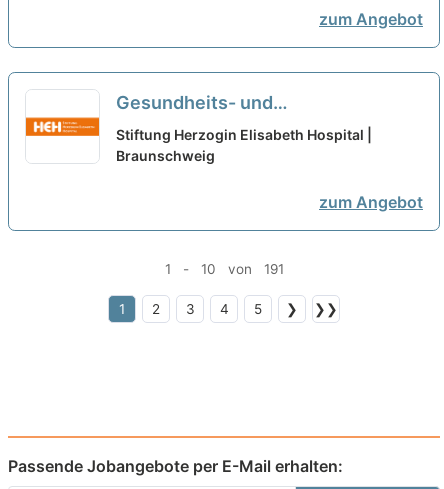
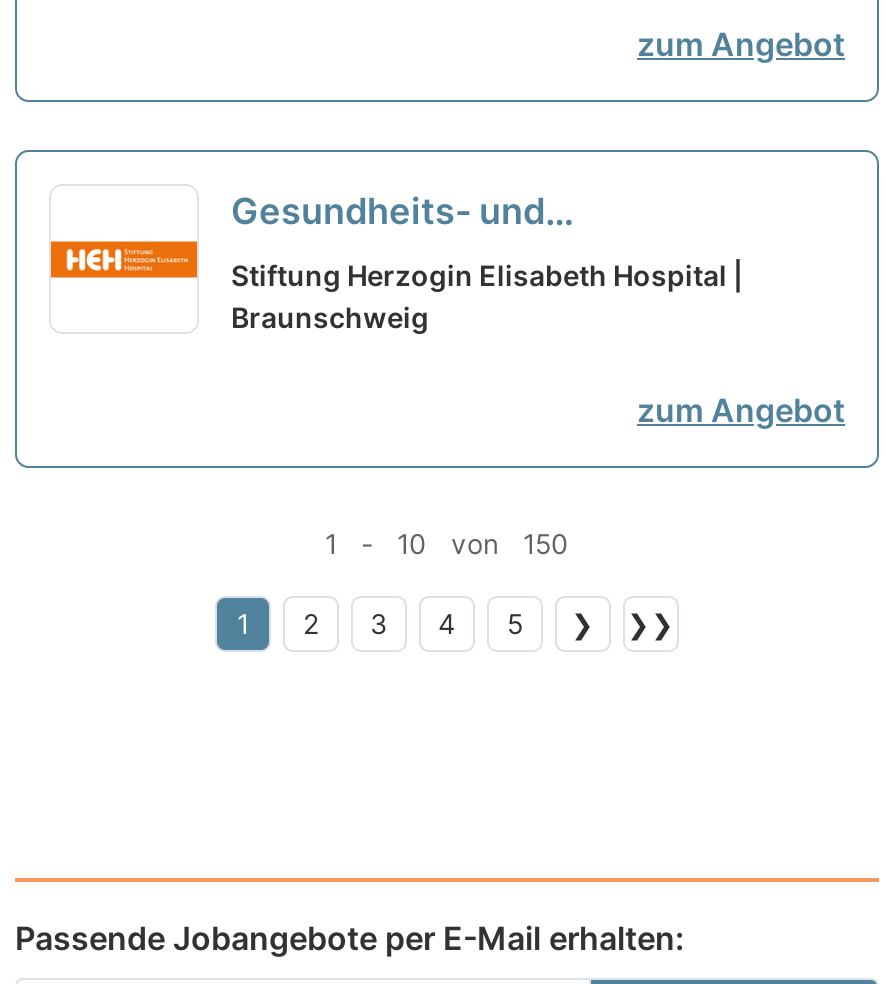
[164,261,283,277] 1 - 10 von 191 -> [325,529,569,561] 1 - 10 von 150

